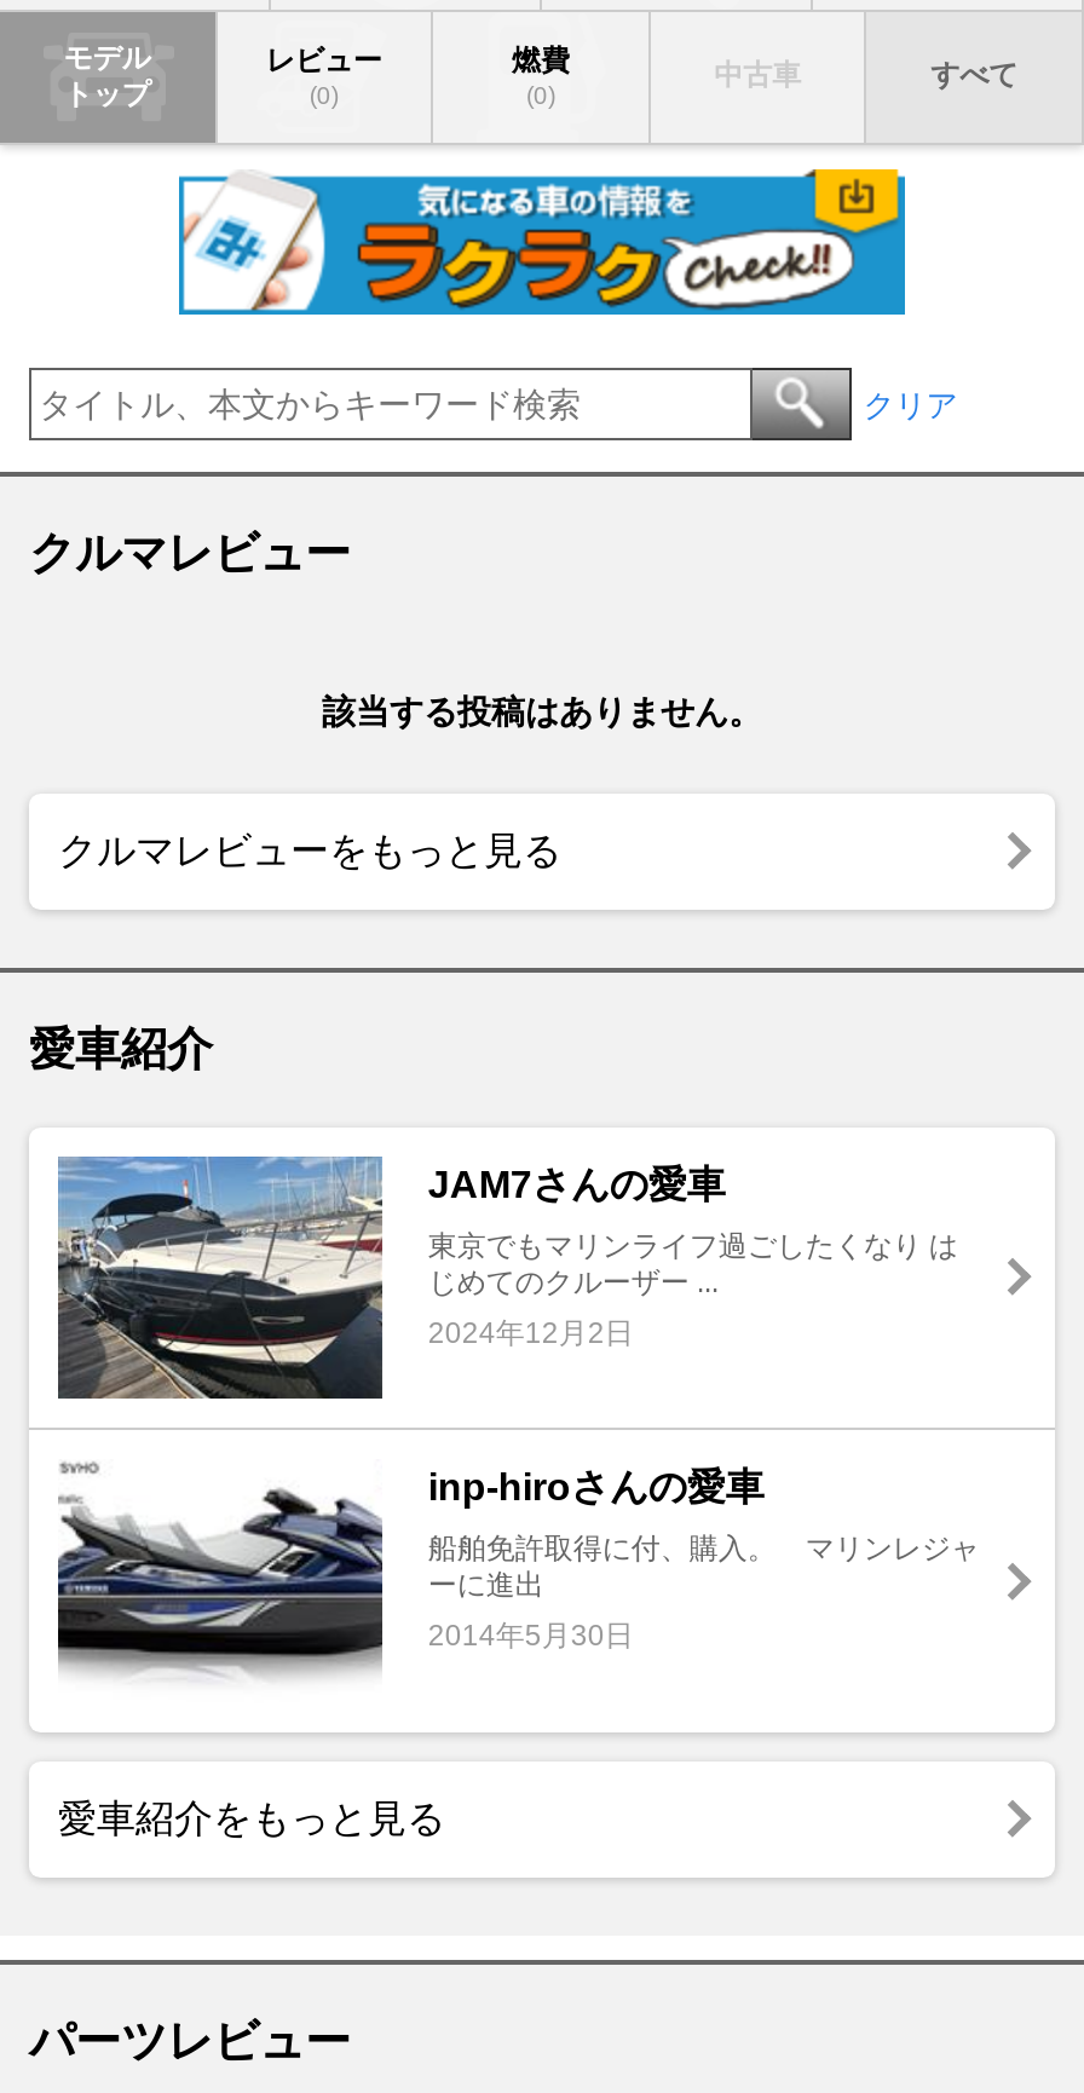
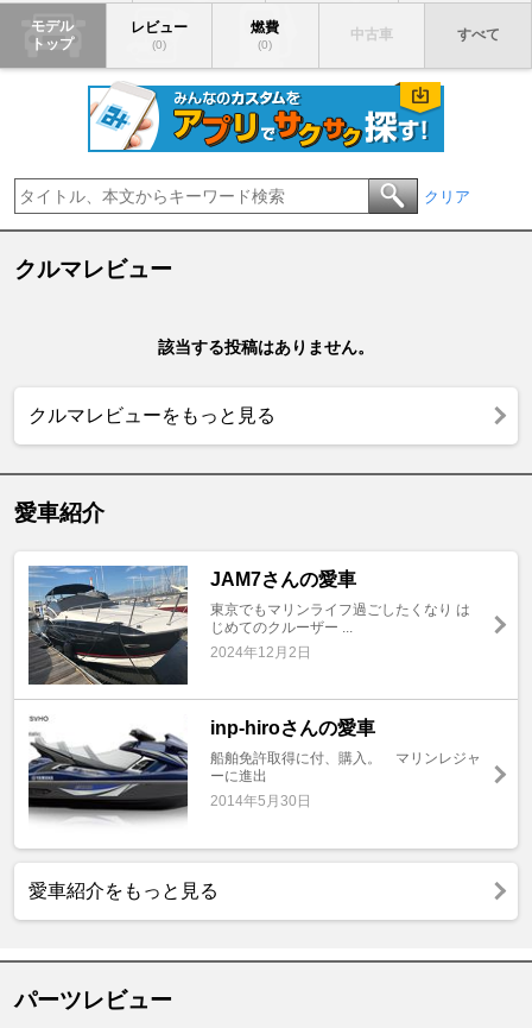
[353,184,871,310] [image] -> [172,88,429,151] [image]

